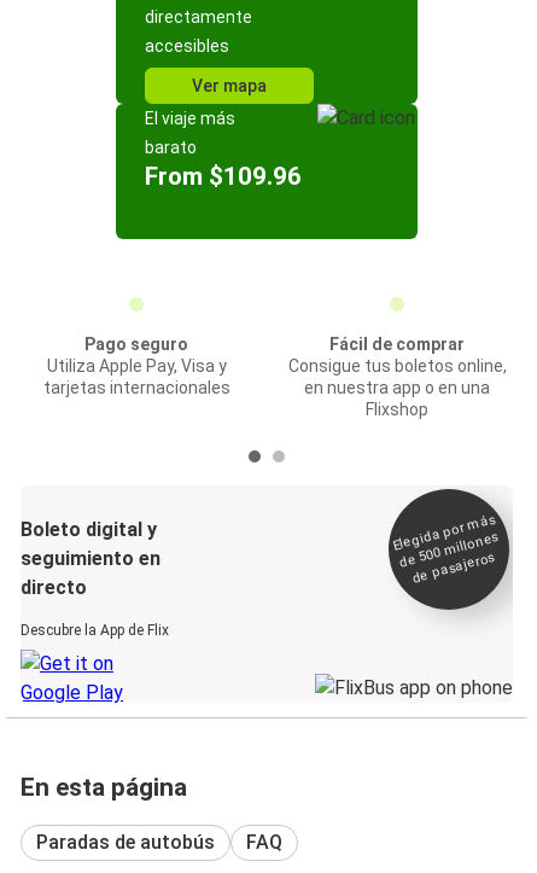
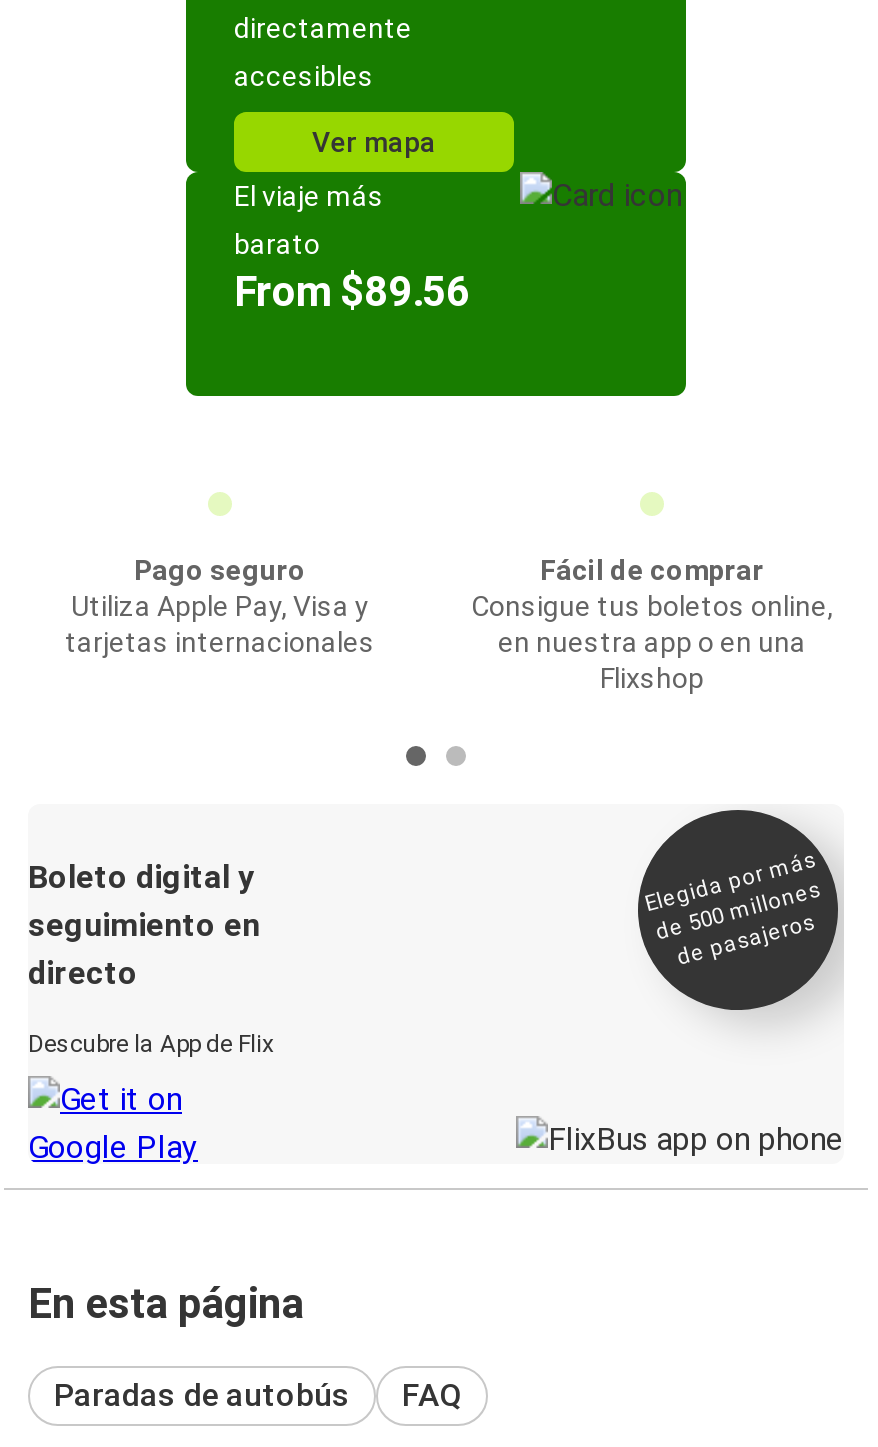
[145,162,302,191] From $109.96 -> [234,268,470,316] From $89.56

